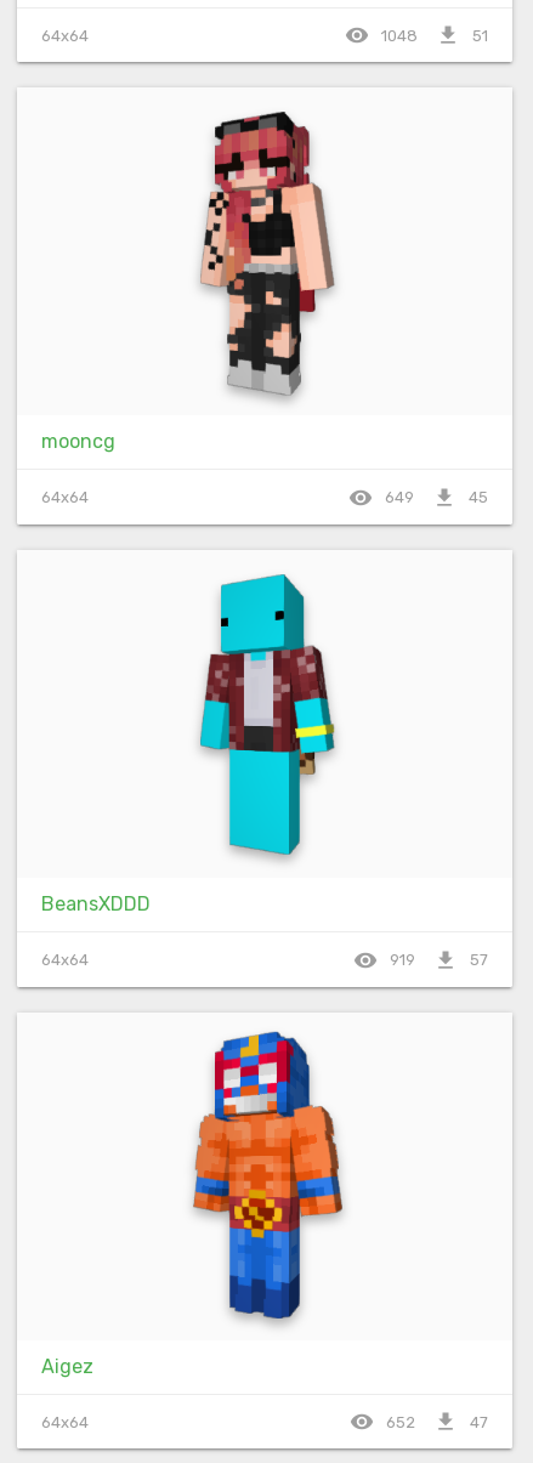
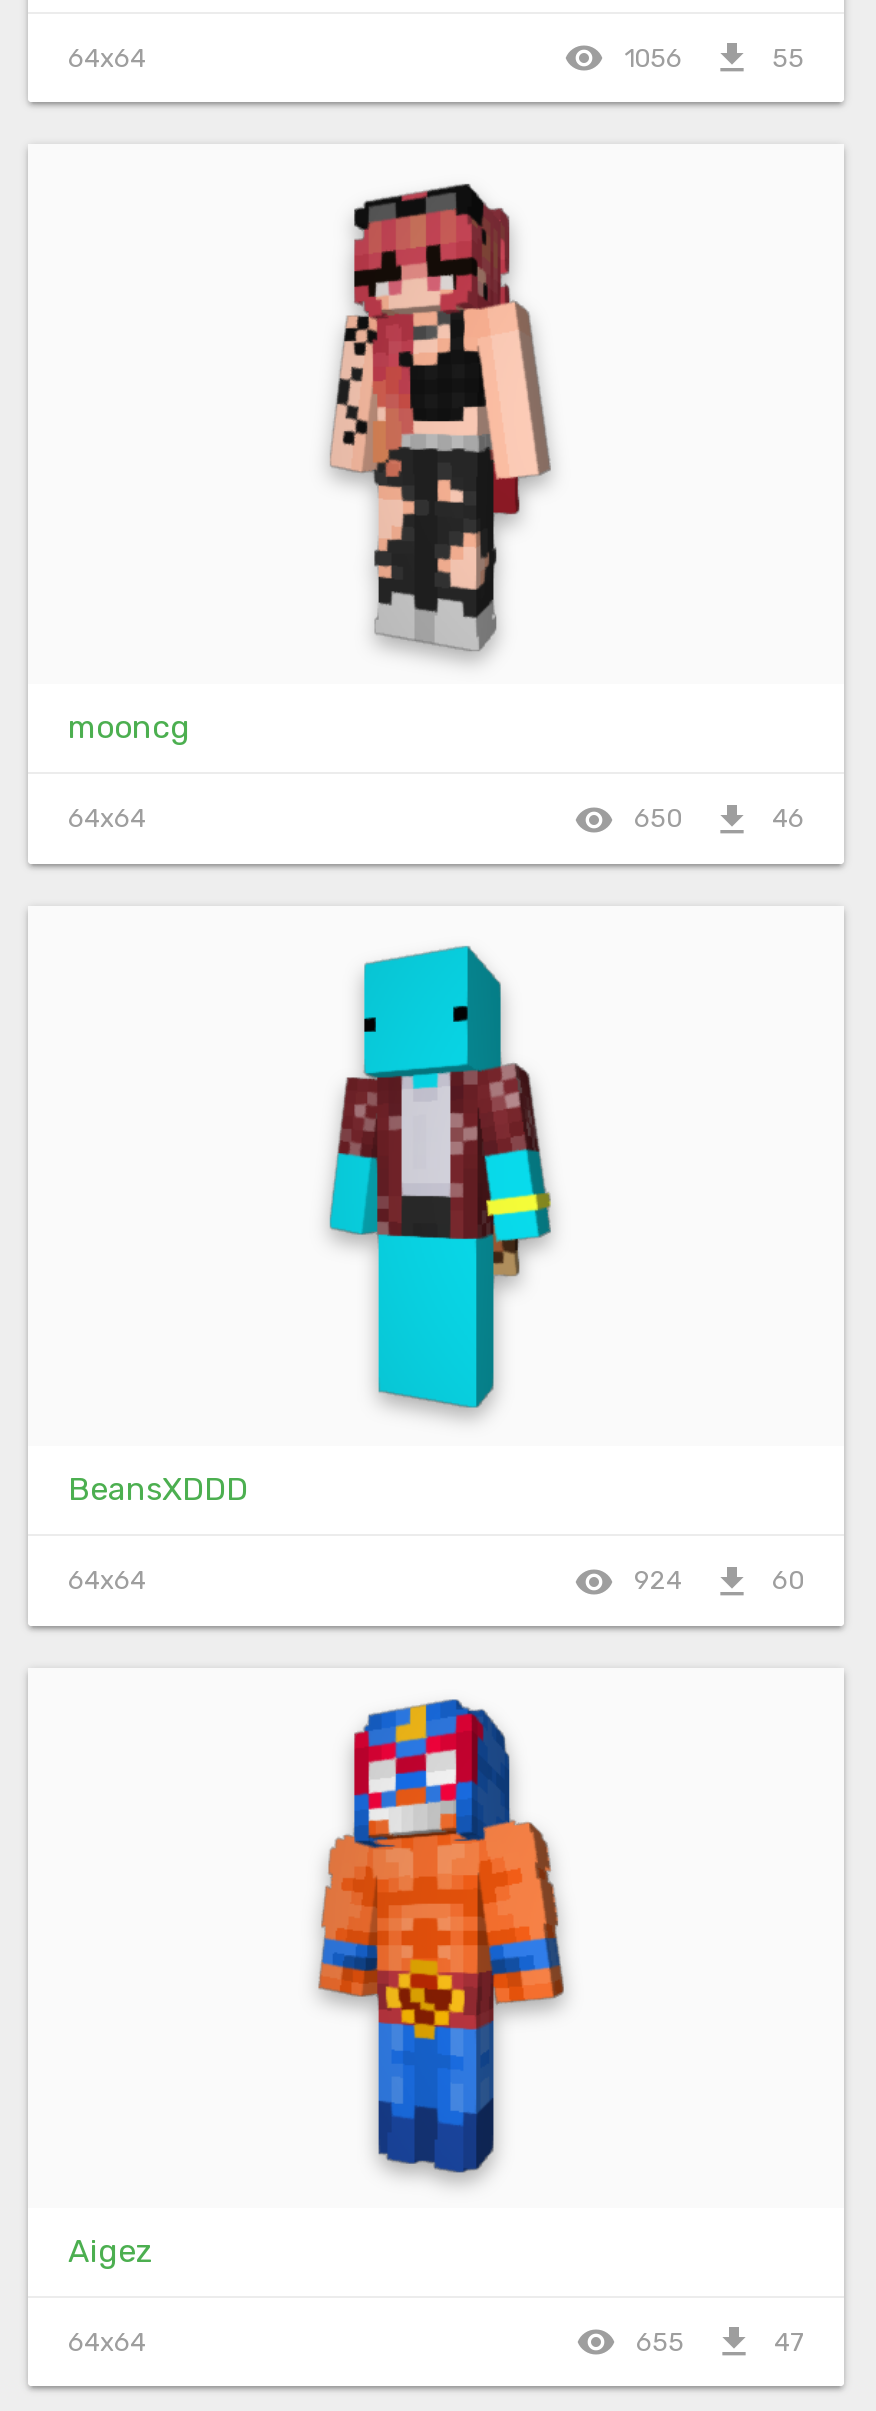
[381,26,418,44] 1048 -> [624,42,682,72] 1056
[472,26,488,44] 51 -> [772,42,804,72] 55
[385,488,414,506] 649 -> [634,804,682,834] 650
[469,488,488,506] 45 -> [772,804,804,834] 46
[390,950,415,968] 919 -> [634,1565,682,1595] 924
[470,950,488,968] 57 -> [772,1565,804,1595] 60
[386,1412,415,1430] 652 -> [636,2326,684,2356] 655

